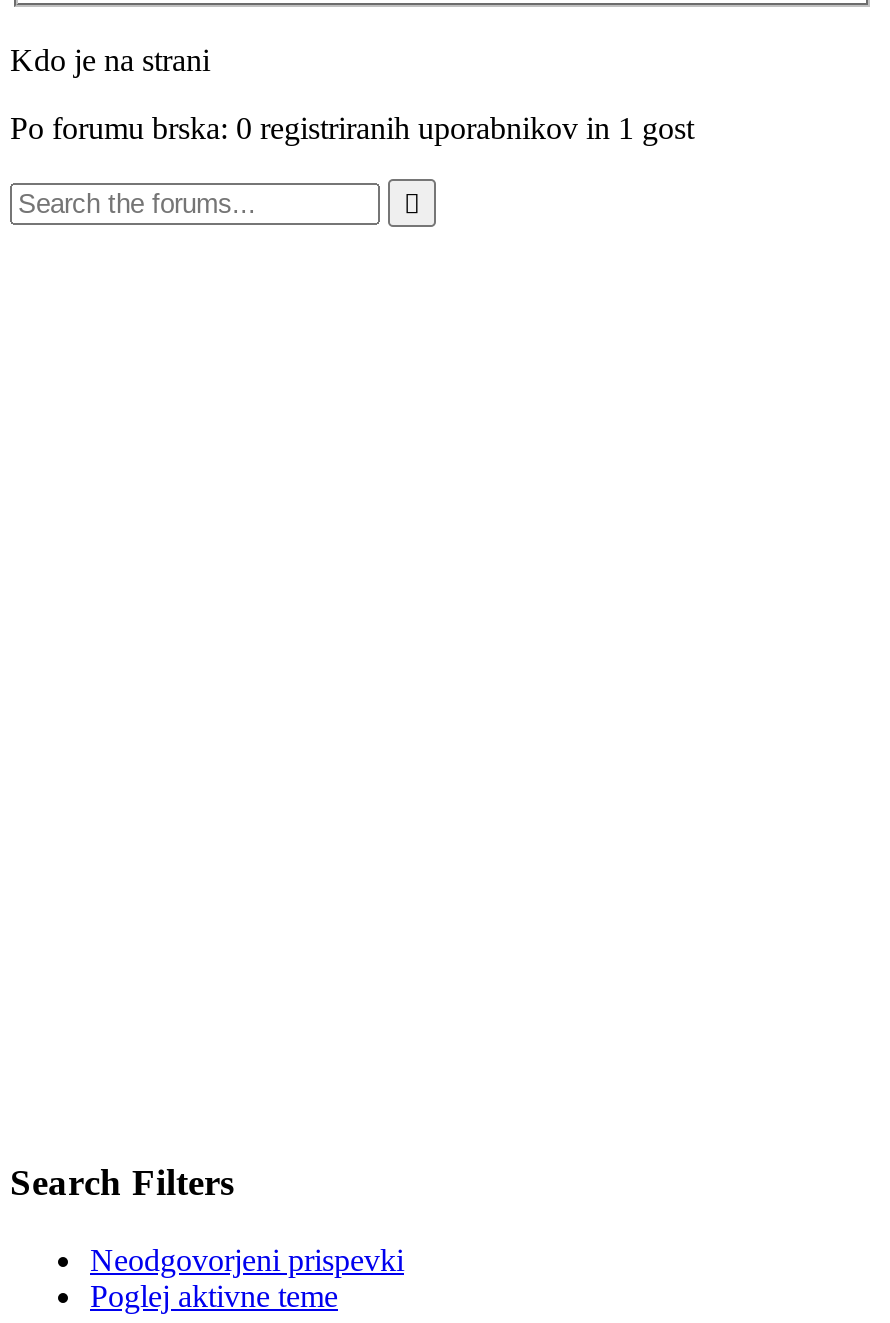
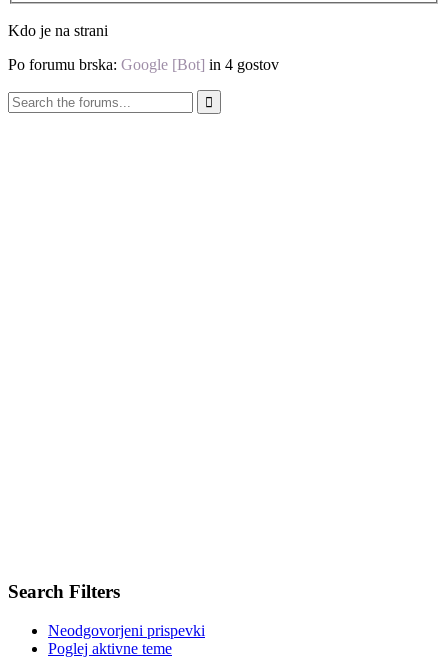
[10,112,694,146] Po forumu brska: 0 registriranih uporabnikov in 1 gost -> [8,56,279,73] Po forumu brska: Google [Bot] in 4 gostov

